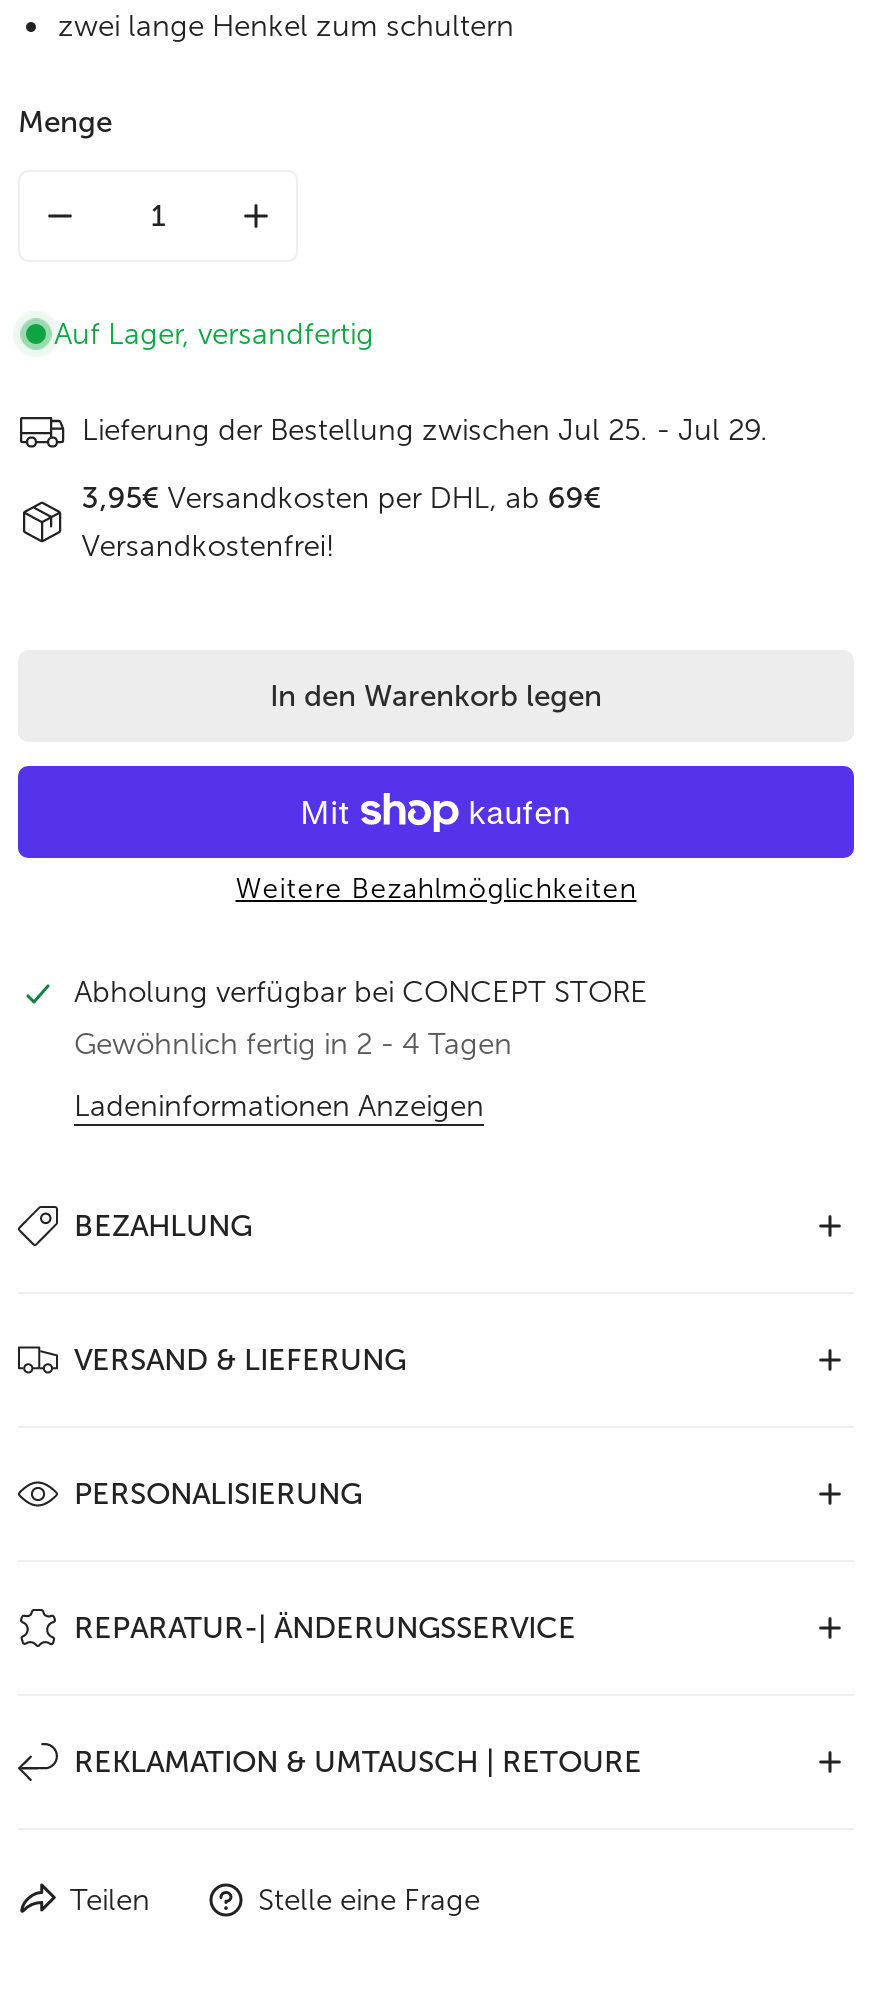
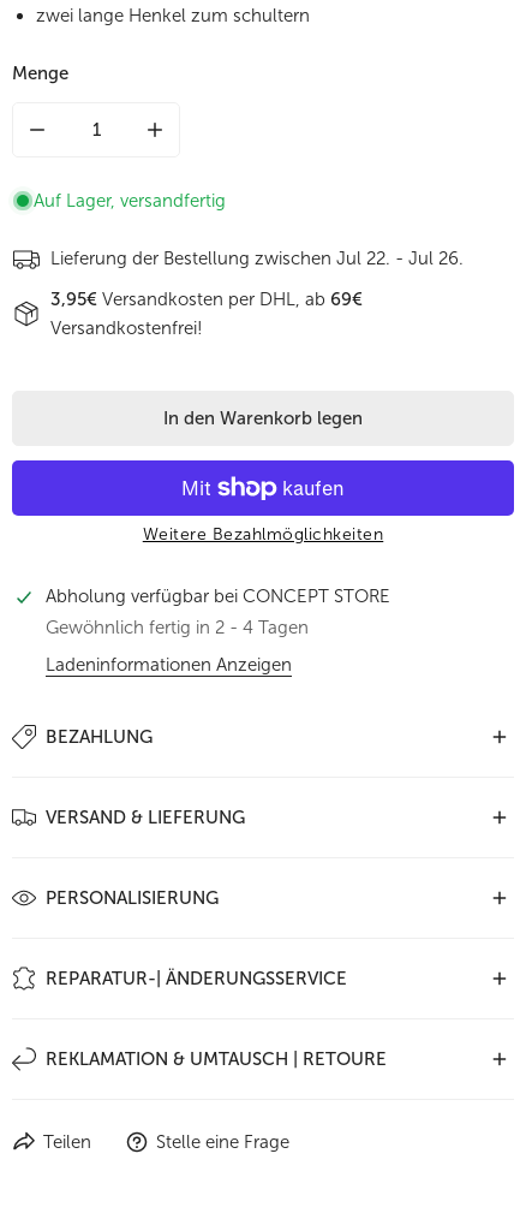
[82,412,768,448] Lieferung der Bestellung zwischen Jul 25. - Jul 29. -> [50,248,464,269] Lieferung der Bestellung zwischen Jul 22. - Jul 26.

